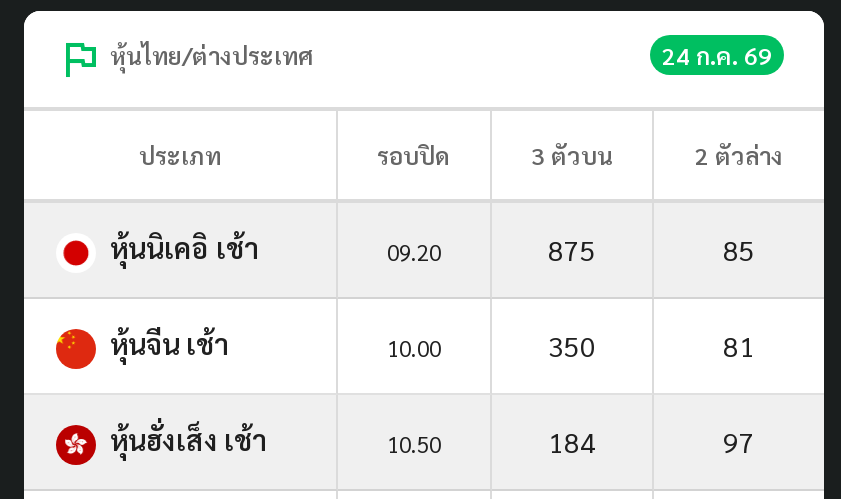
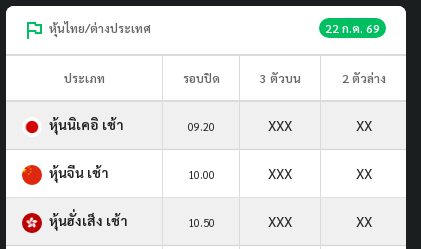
[662,39,772,71] 24 ก.ค. 69 -> [325,20,380,36] 22 ก.ค. 69
[548,231,755,267] 875 | 85 -> [268,116,371,134] XXX | XX
[548,327,755,363] 350 | 81 -> [268,164,371,182] XXX | XX
[548,423,755,459] 184 | 97 -> [268,212,371,230] XXX | XX

